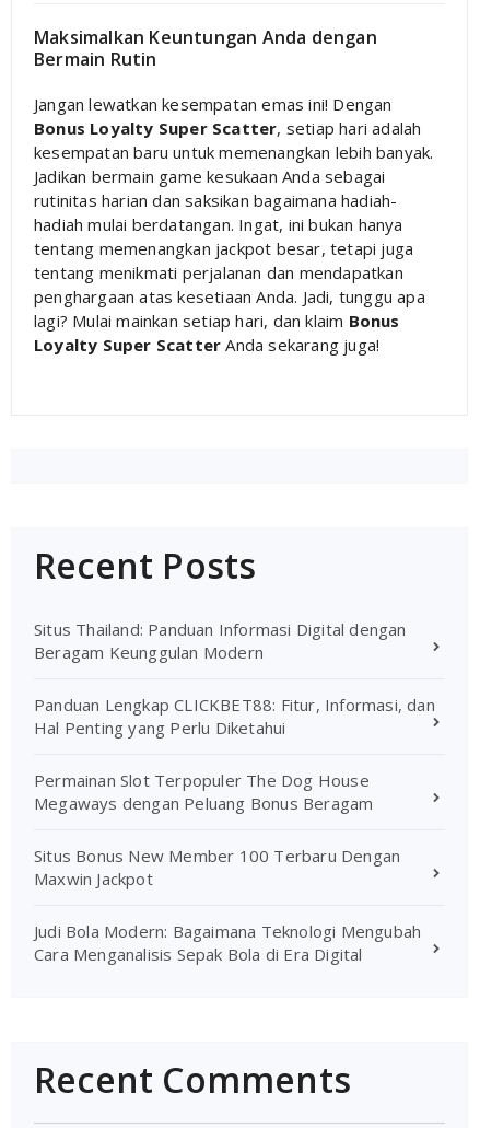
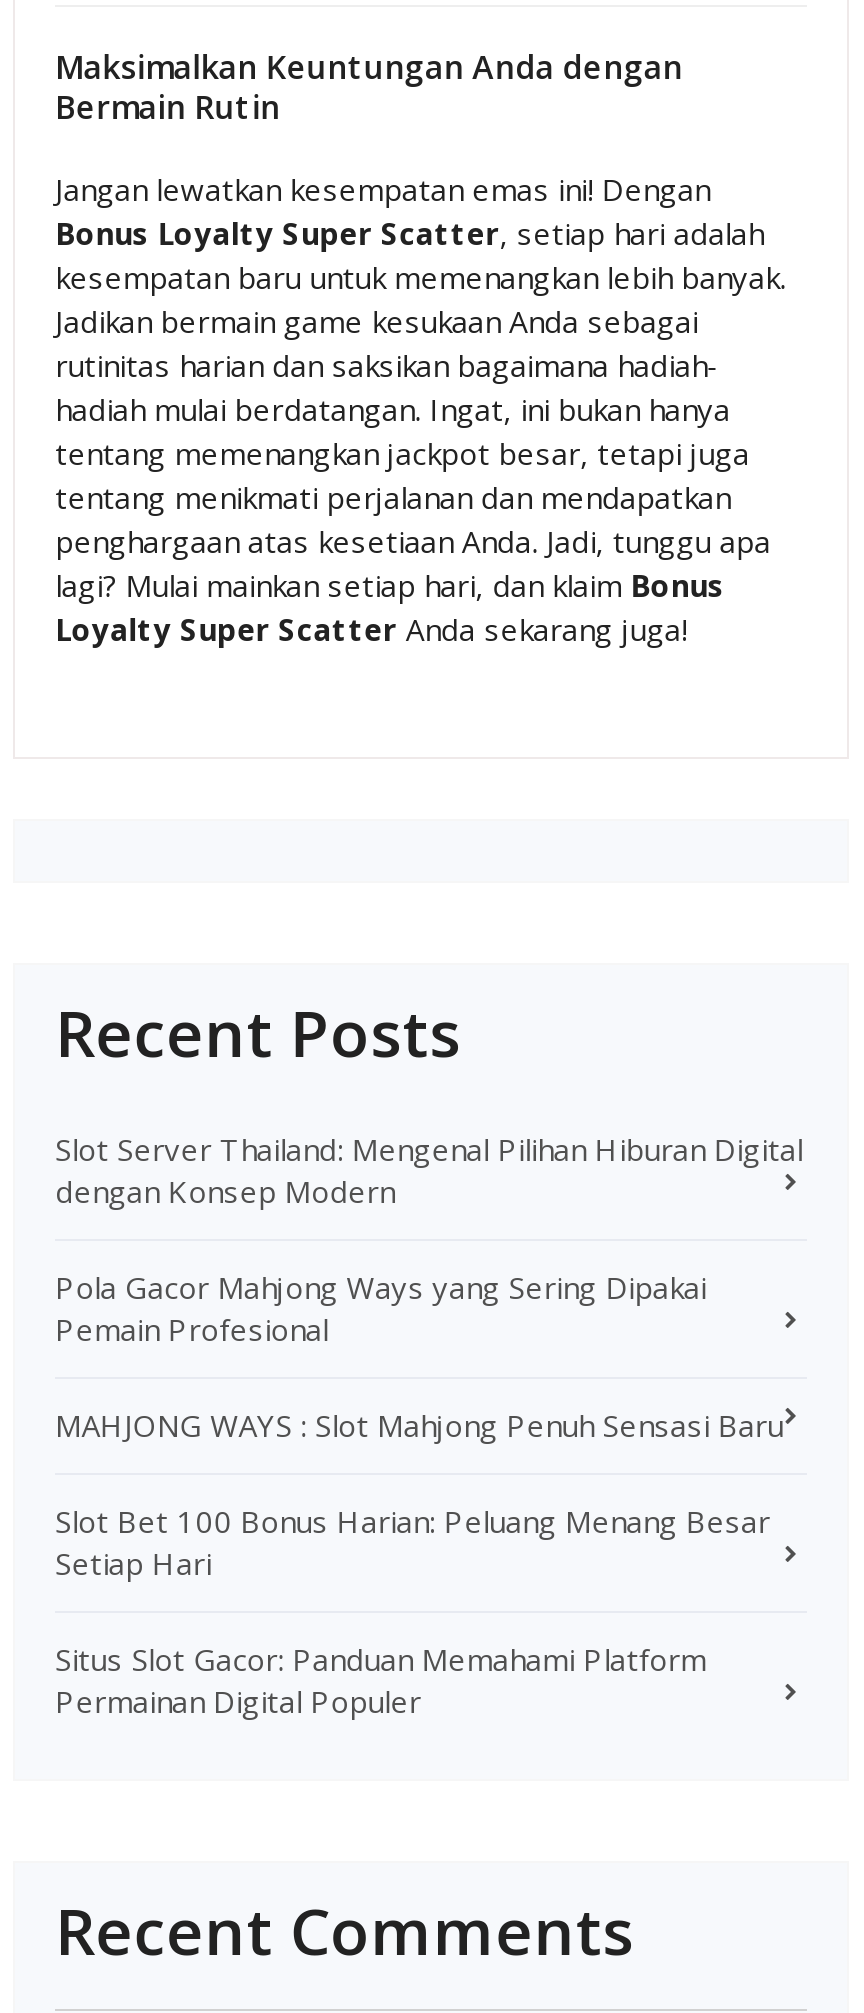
[34,618,406,663] Situs Thailand: Panduan Informasi Digital dengan | Beragam Keunggulan Modern -> [55,1128,803,1210] Slot Server Thailand: Mengenal Pilihan Hiburan Digital | dengan Konsep Modern
[34,693,435,738] Panduan Lengkap CLICKBET88: Fitur, Informasi, dan | Hal Penting yang Perlu Diketahui -> [55,1266,706,1348] Pola Gacor Mahjong Ways yang Sering Dipakai | Pemain Profesional
[34,769,373,814] Permainan Slot Terpopuler The Dog House | Megaways dengan Peluang Bonus Beragam -> [55,1404,783,1444] MAHJONG WAYS : Slot Mahjong Penuh Sensasi Baru
[34,844,400,889] Situs Bonus New Member 100 Terbaru Dengan | Maxwin Jackpot -> [55,1500,770,1582] Slot Bet 100 Bonus Harian: Peluang Menang Besar | Setiap Hari
[34,920,421,965] Judi Bola Modern: Bagaimana Teknologi Mengubah | Cara Menganalisis Sepak Bola di Era Digital -> [55,1638,706,1720] Situs Slot Gacor: Panduan Memahami Platform | Permainan Digital Populer

